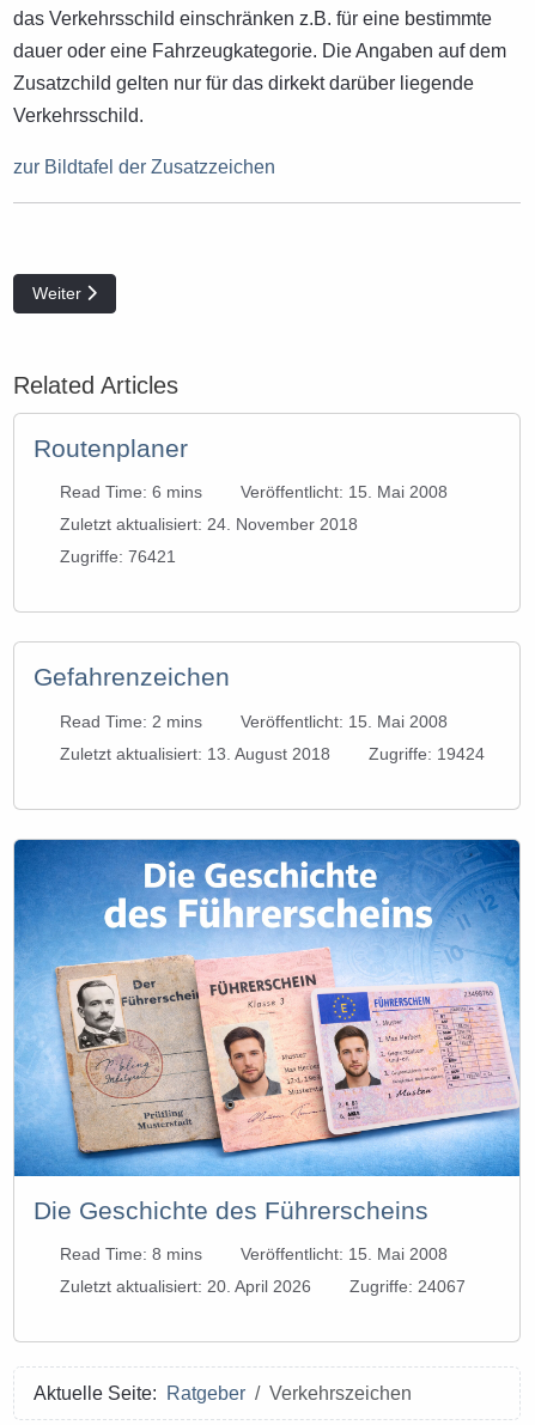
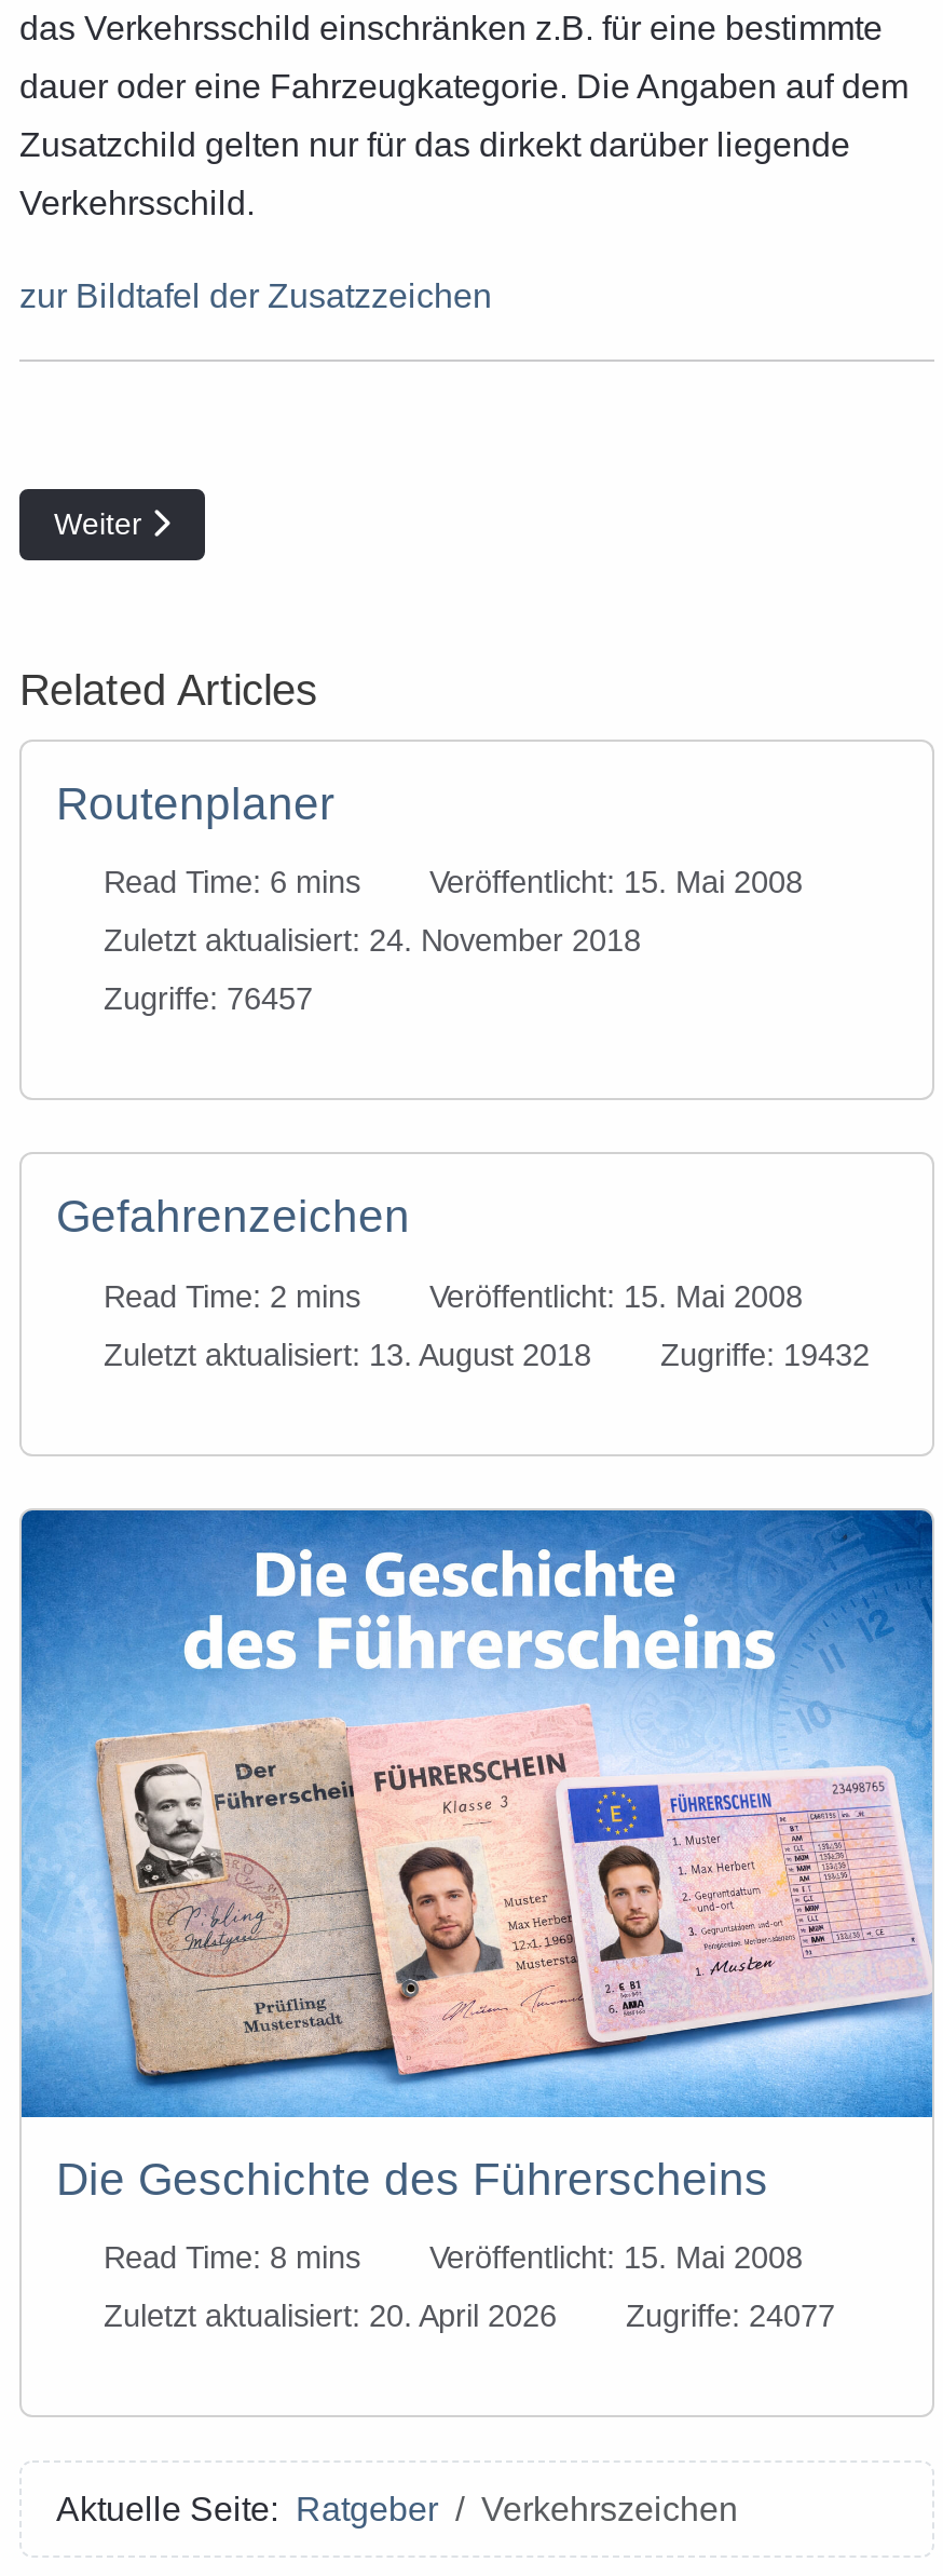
[60,547,176,566] Zugriffe: 76421 -> [104,982,313,1017] Zugriffe: 76457
[60,744,485,763] Zuletzt aktualisiert: 13. August 2018 Zugriffe: 19424 -> [104,1337,870,1371] Zuletzt aktualisiert: 13. August 2018 Zugriffe: 19432
[60,1277,466,1296] Zuletzt aktualisiert: 20. April 2026 Zugriffe: 24067 -> [104,2299,835,2333] Zuletzt aktualisiert: 20. April 2026 Zugriffe: 24077

